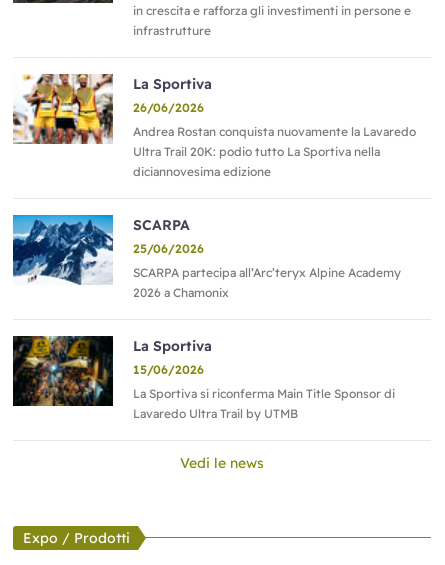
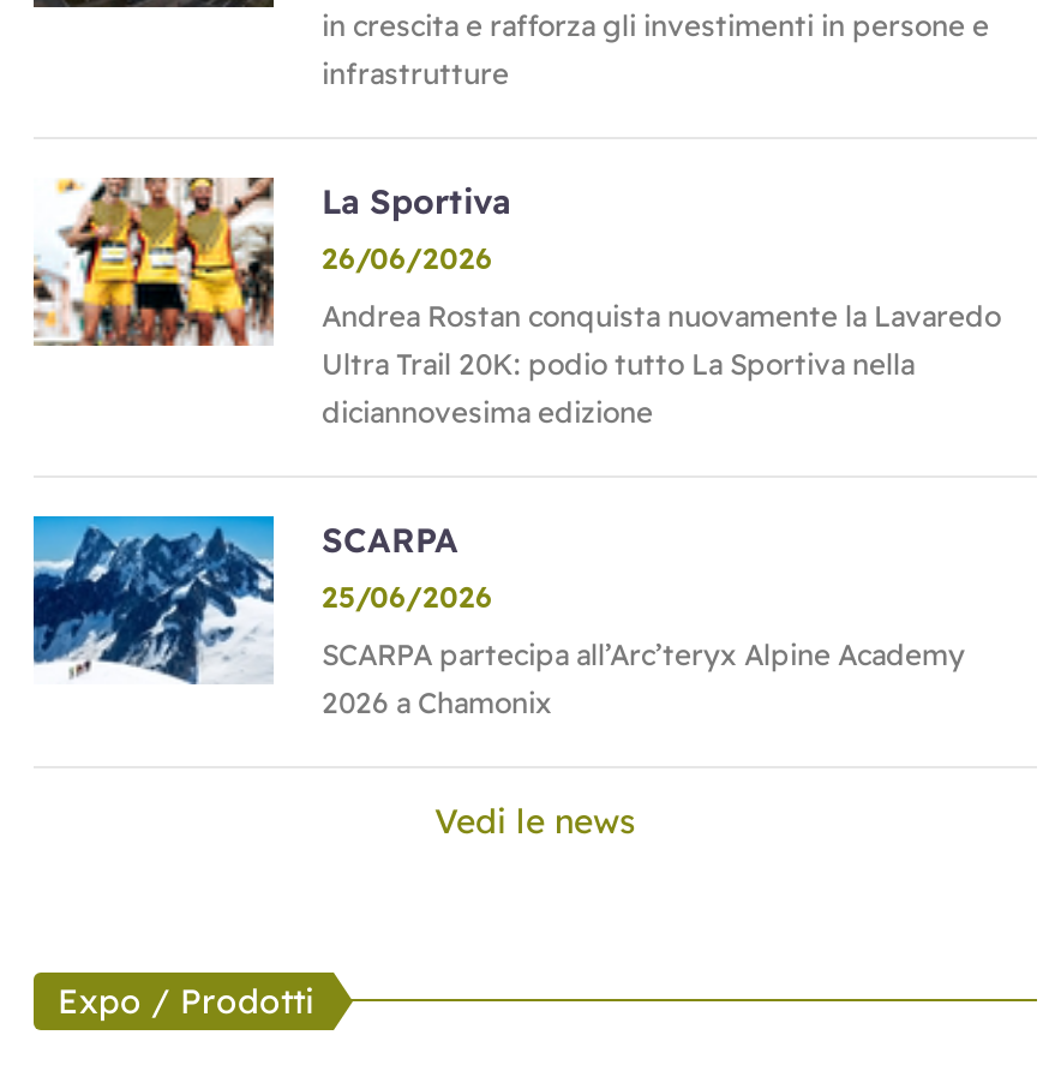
[12,335,395,421] [image] | La Sportiva | 15/06/2026 | La Sportiva si riconferma Main Title Sponsor di | Lavaredo Ultra Trail by UTMB -> none

